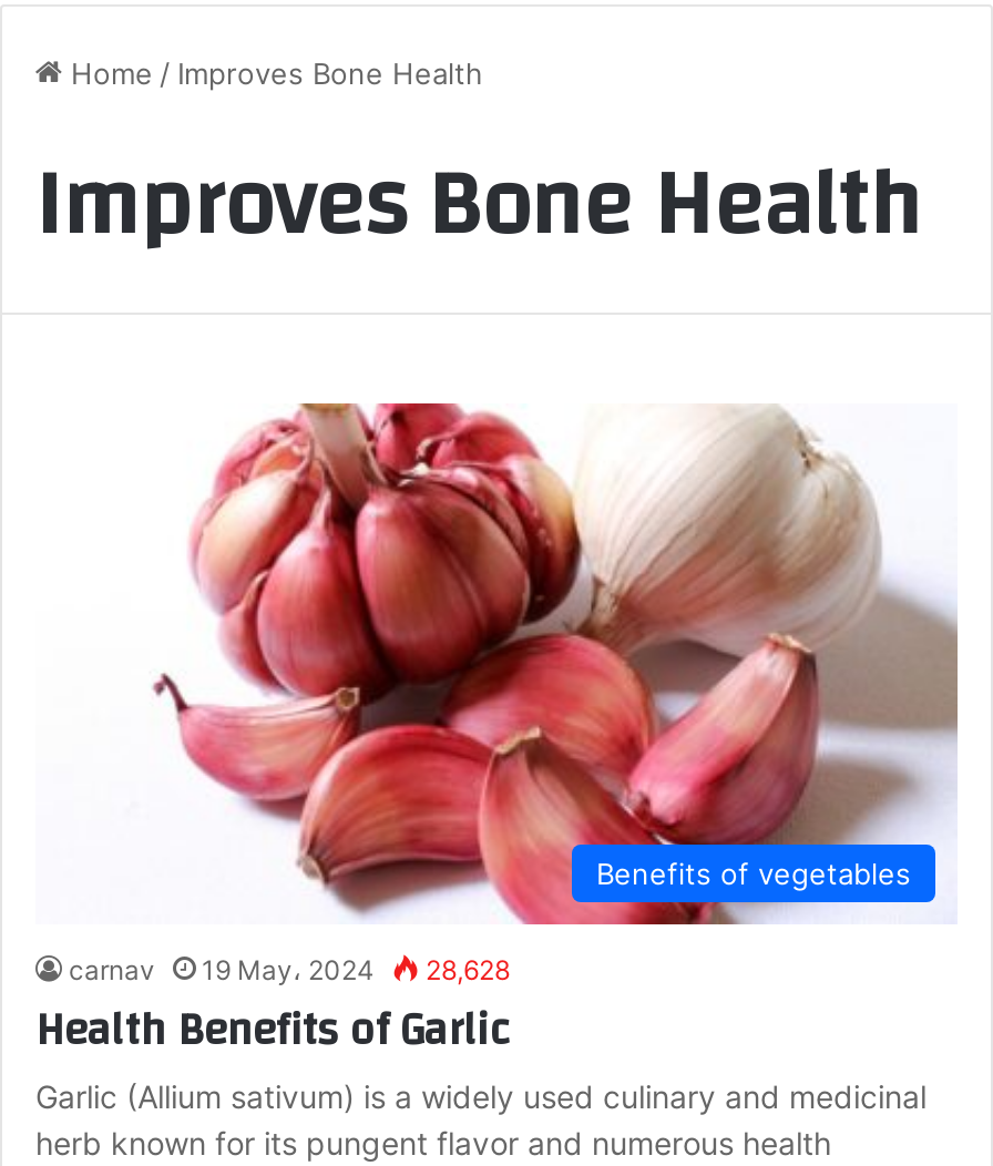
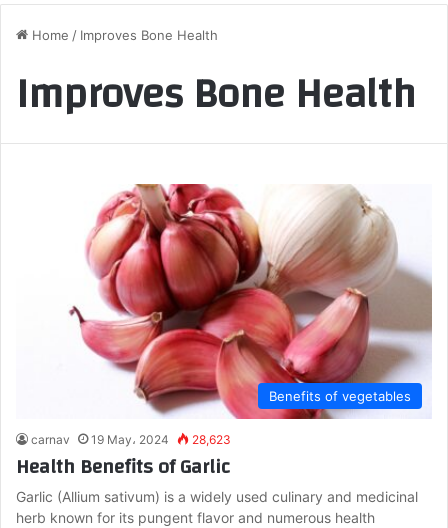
[69,953,510,986] carnav 19 May، 2024 28,628 -> [31,432,231,447] carnav 19 May، 2024 28,623

